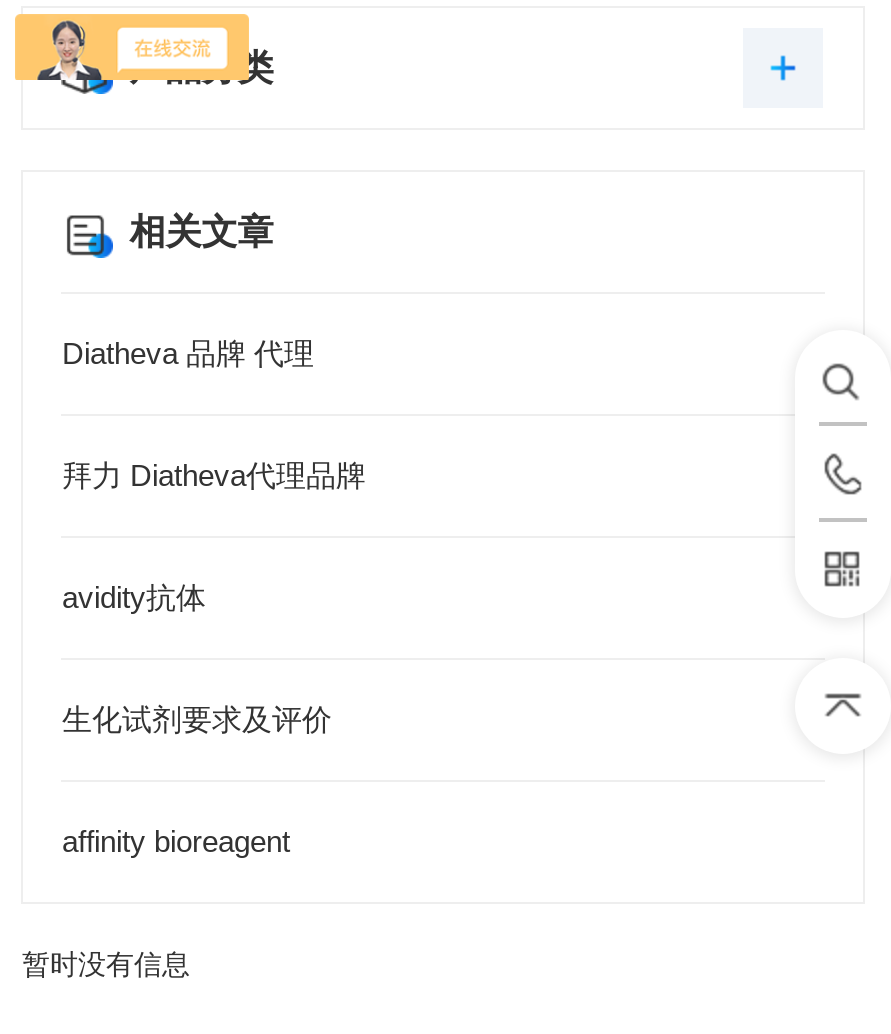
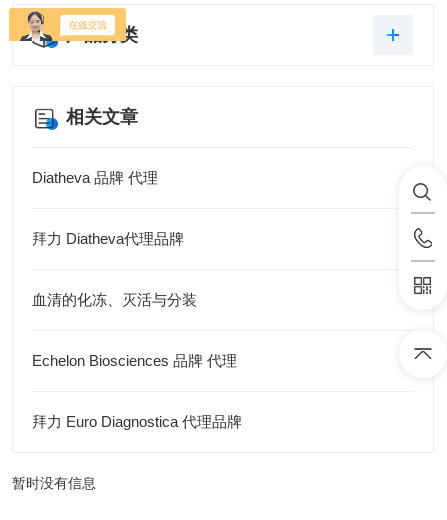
[62,580,206,614] avidity抗体 -> [32,291,197,308] 血清的化冻、灭活与分装
[62,702,332,736] 生化试剂要求及评价 -> [32,352,237,369] Echelon Biosciences 品牌 代理
[62,824,290,858] affinity bioreagent -> [32,413,242,430] 拜力 Euro Diagnostica 代理品牌

